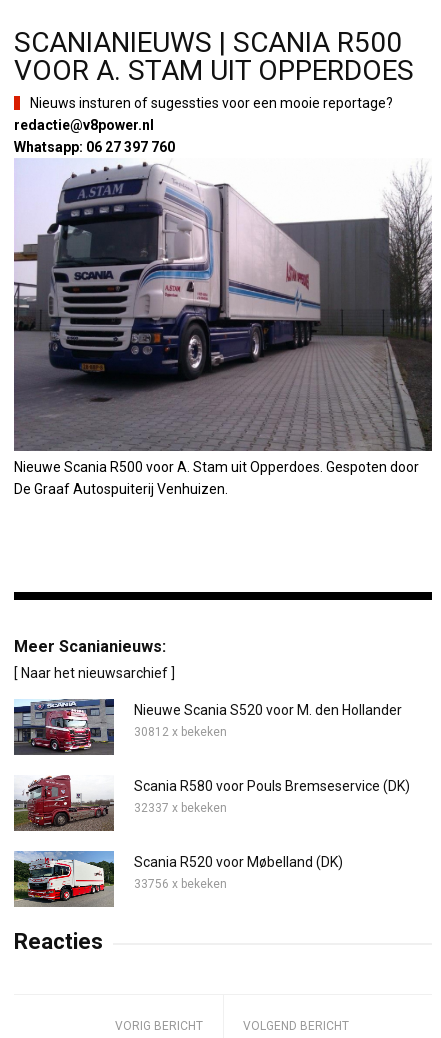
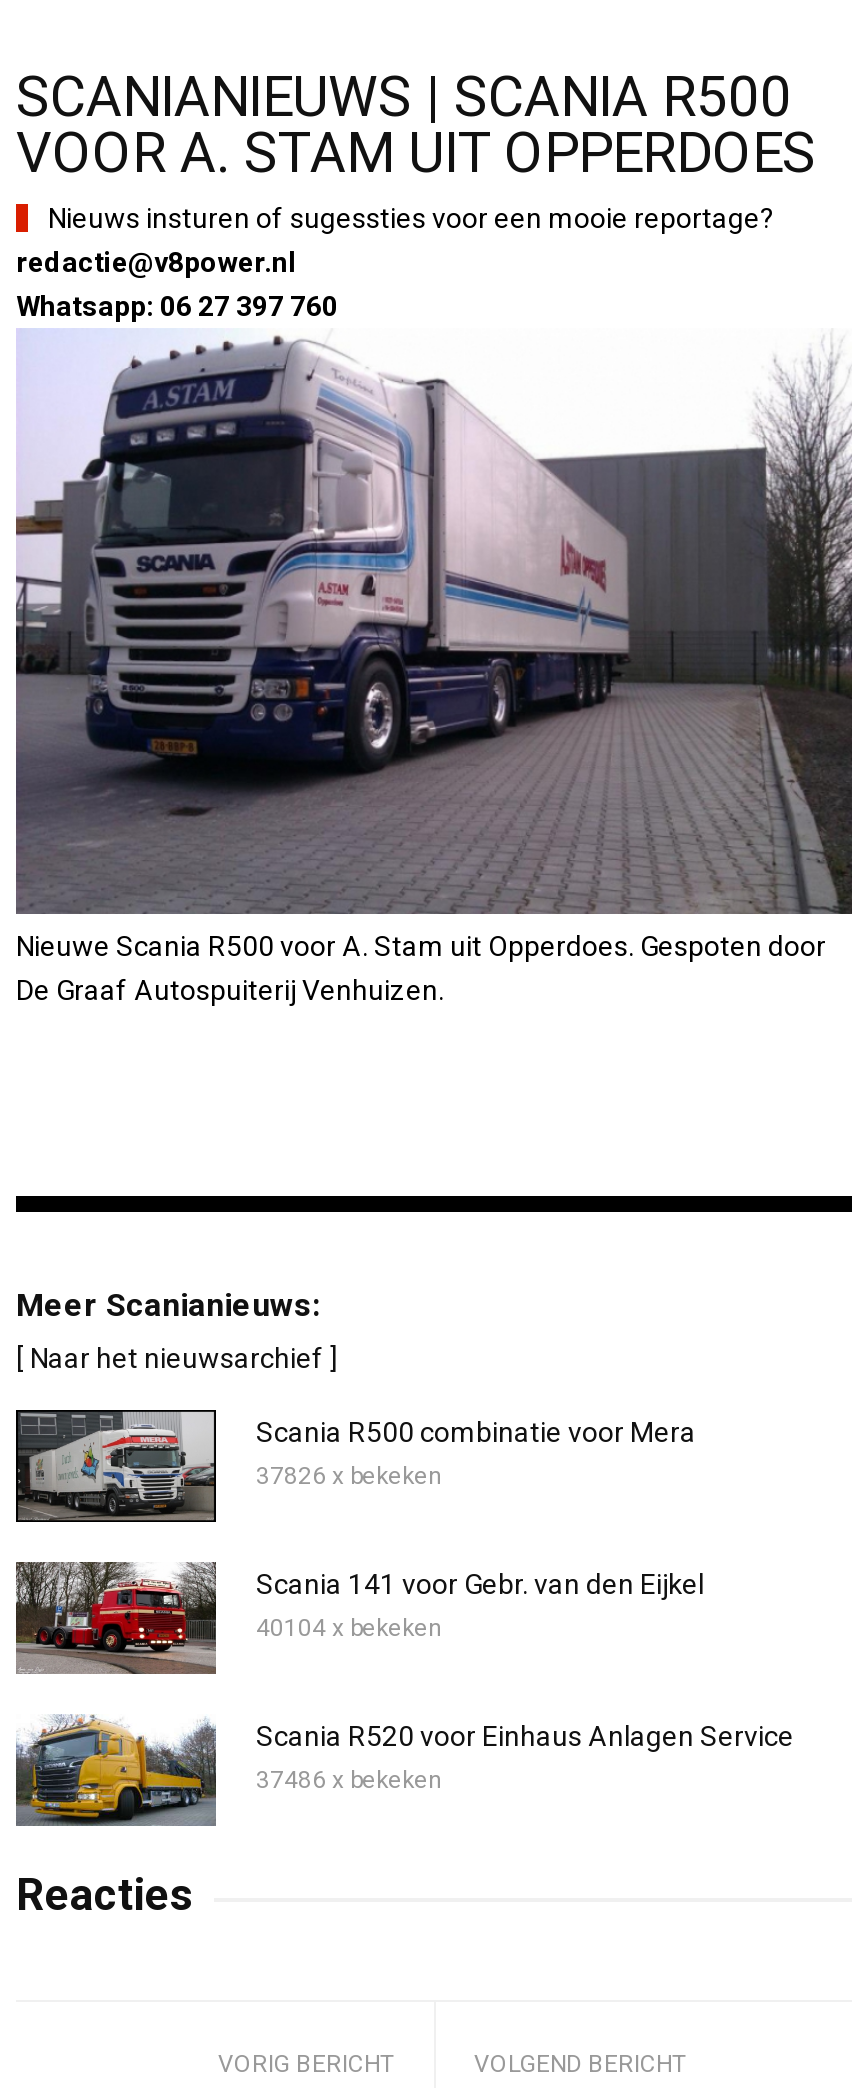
[13,698,402,753] [image] | Nieuwe Scania S520 voor M. den Hollander | 30812 x bekeken -> [14,1408,696,1516] [image] | Scania R500 combinatie voor Mera | 37826 x bekeken
[14,775,410,830] [image] | Scania R580 voor Pouls Bremseservice (DK) | 32337 x bekeken -> [14,1560,704,1670] [image] | Scania 141 voor Gebr. van den Eijkel | 40104 x bekeken
[13,850,343,907] [image] | Scania R520 voor Møbelland (DK) | 33756 x bekeken -> [16,1714,794,1824] [image] | Scania R520 voor Einhaus Anlagen Service | 37486 x bekeken

